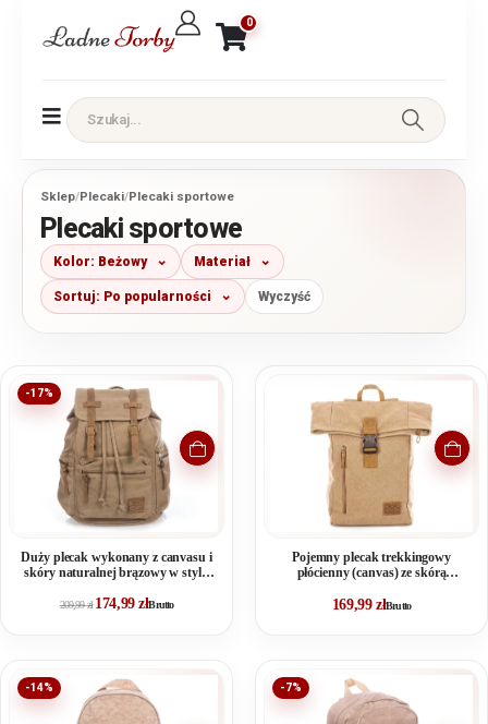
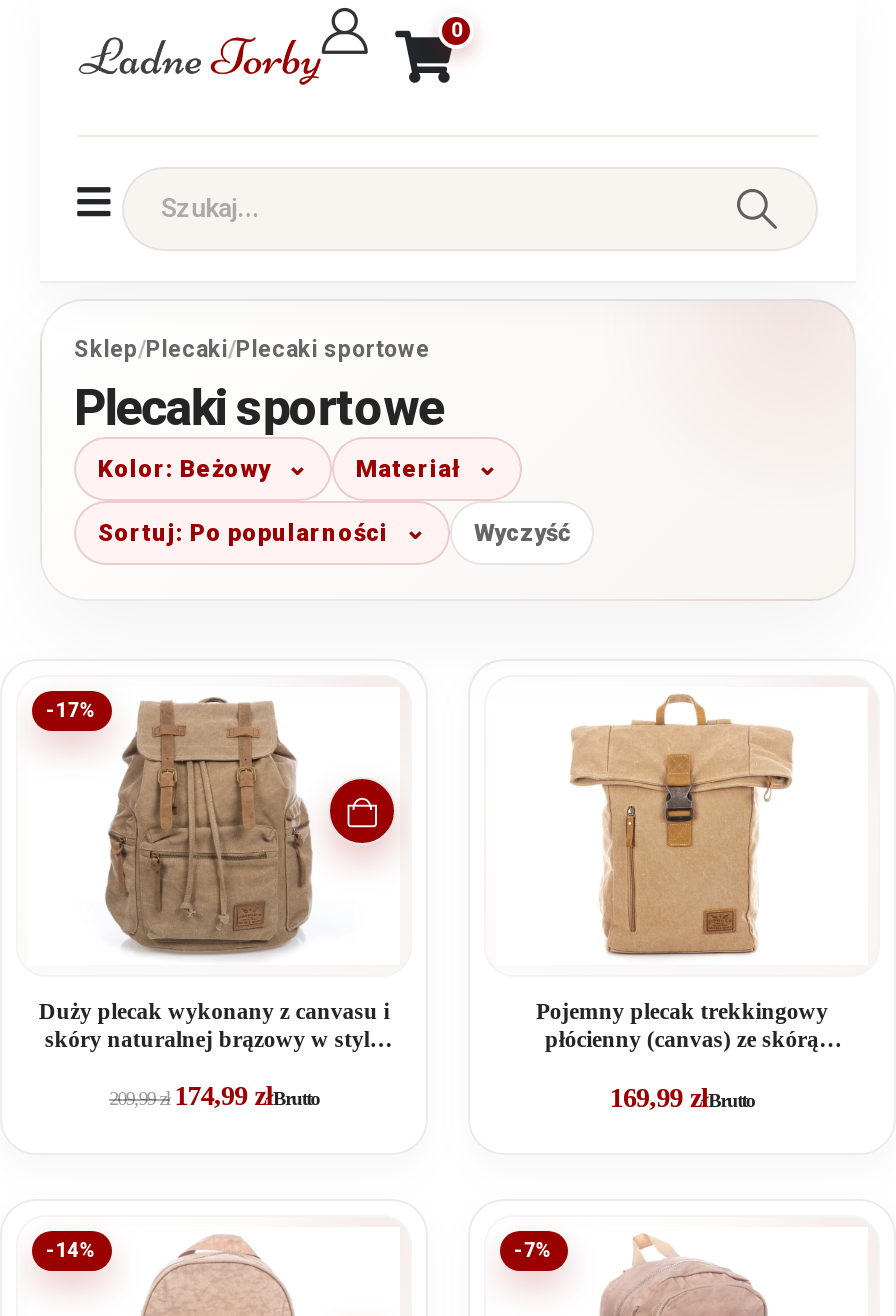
[432,430,472,473] [image] -> none

